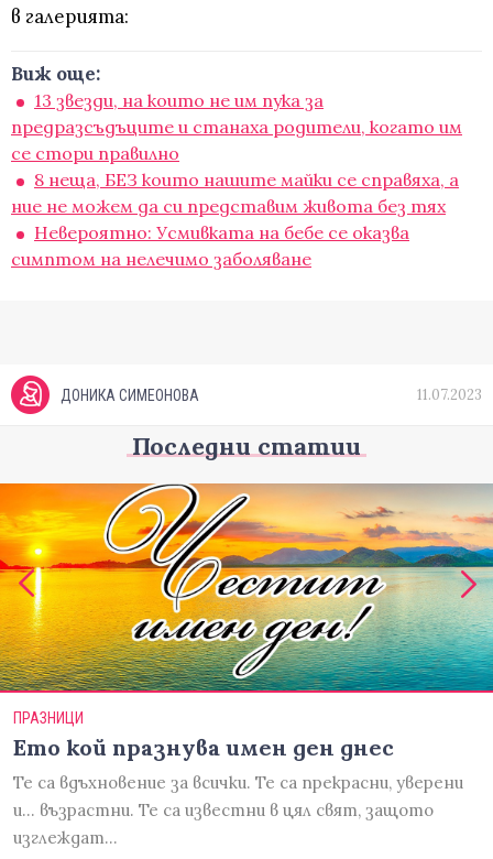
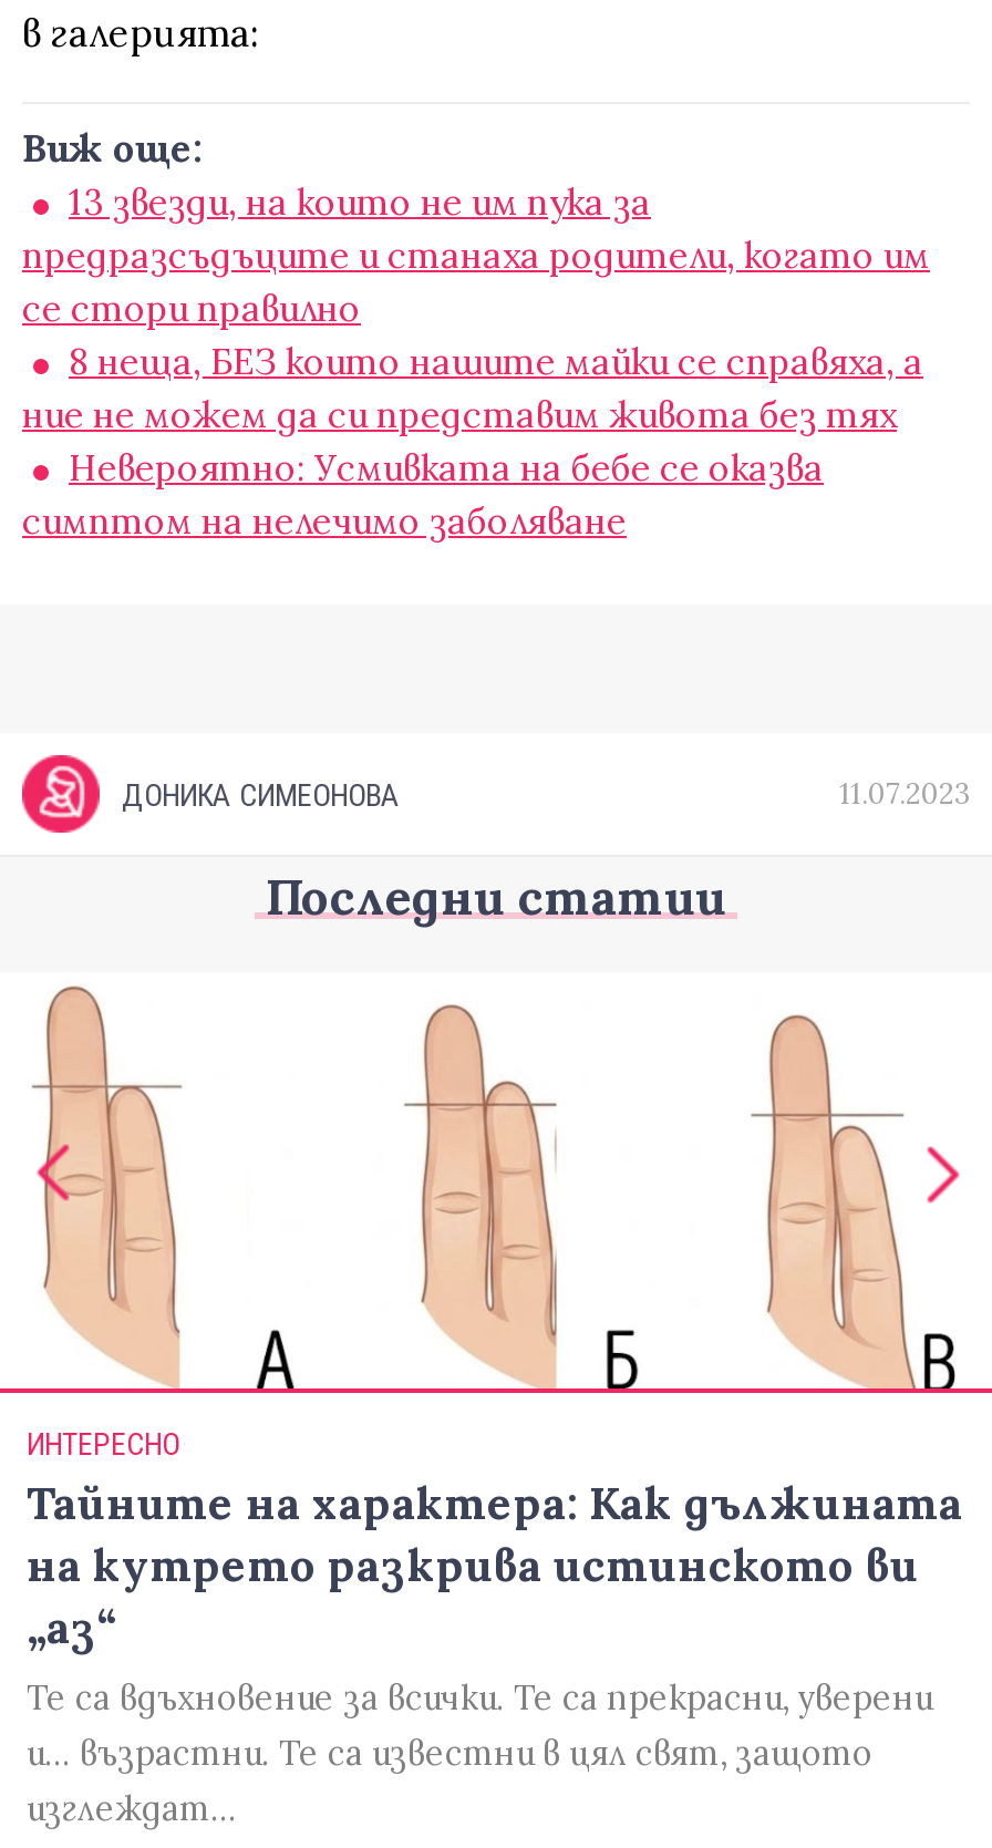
[3,482,490,664] [image] -> [7,983,985,1391] [image]
[13,709,394,761] ПРАЗНИЦИ | Ето кой празнува имен ден днес -> [27,1426,963,1654] ИНТЕРЕСНО | Тайните на характера: Как дължината | на кутрето разкрива истинското ви | „аз“

